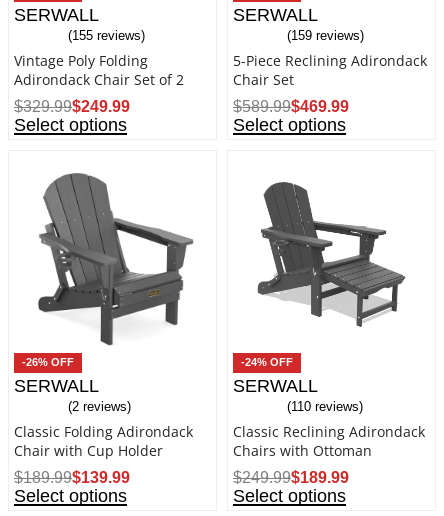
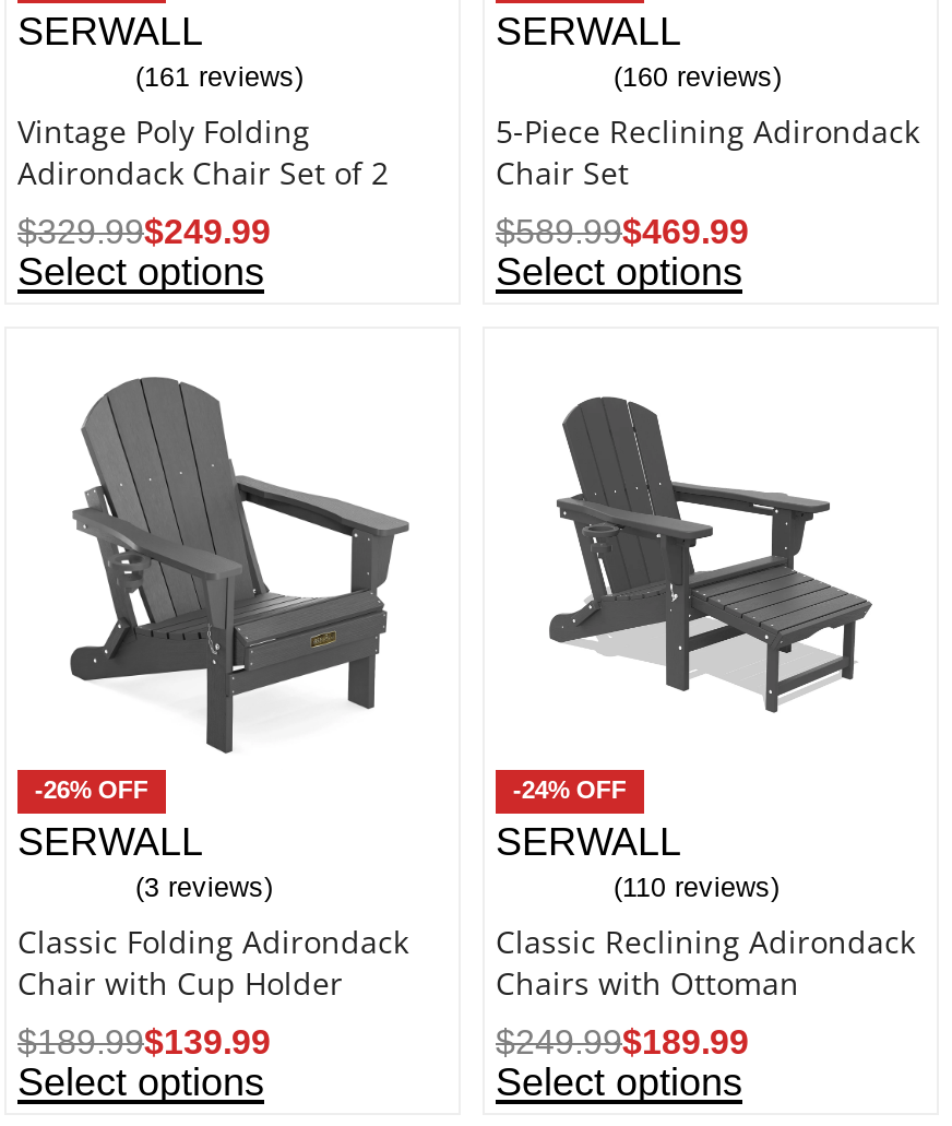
[72,29,141,43] 155 reviews -> [144,62,295,92] 161 reviews
[291,29,360,43] 159 reviews -> [622,62,773,92] 160 reviews
[72,400,127,414] 2 reviews -> [144,873,264,903] 3 reviews

